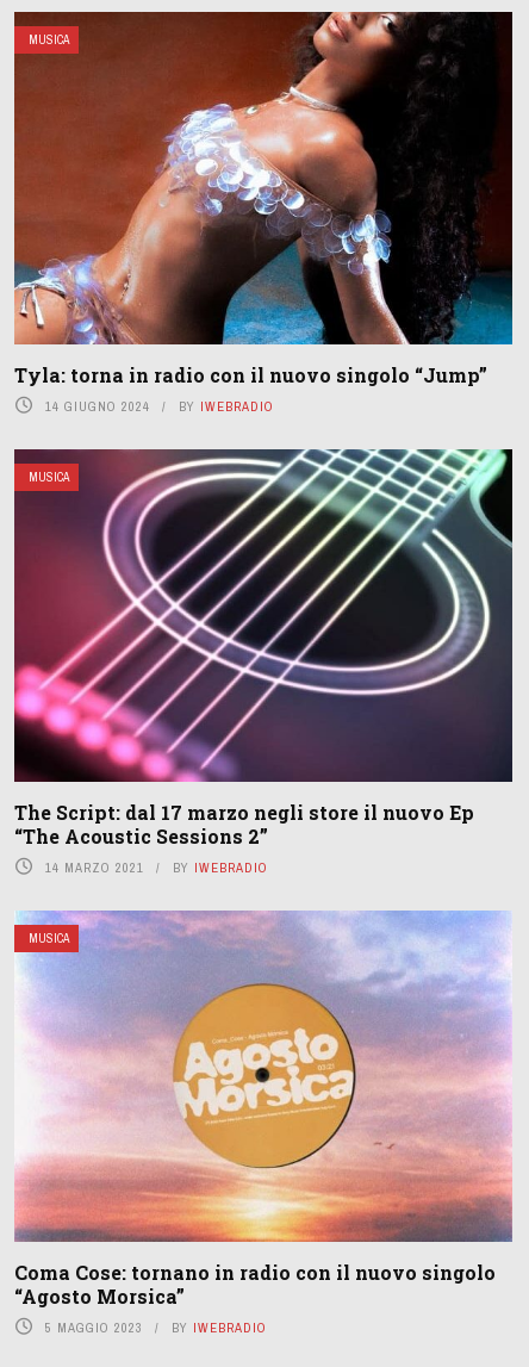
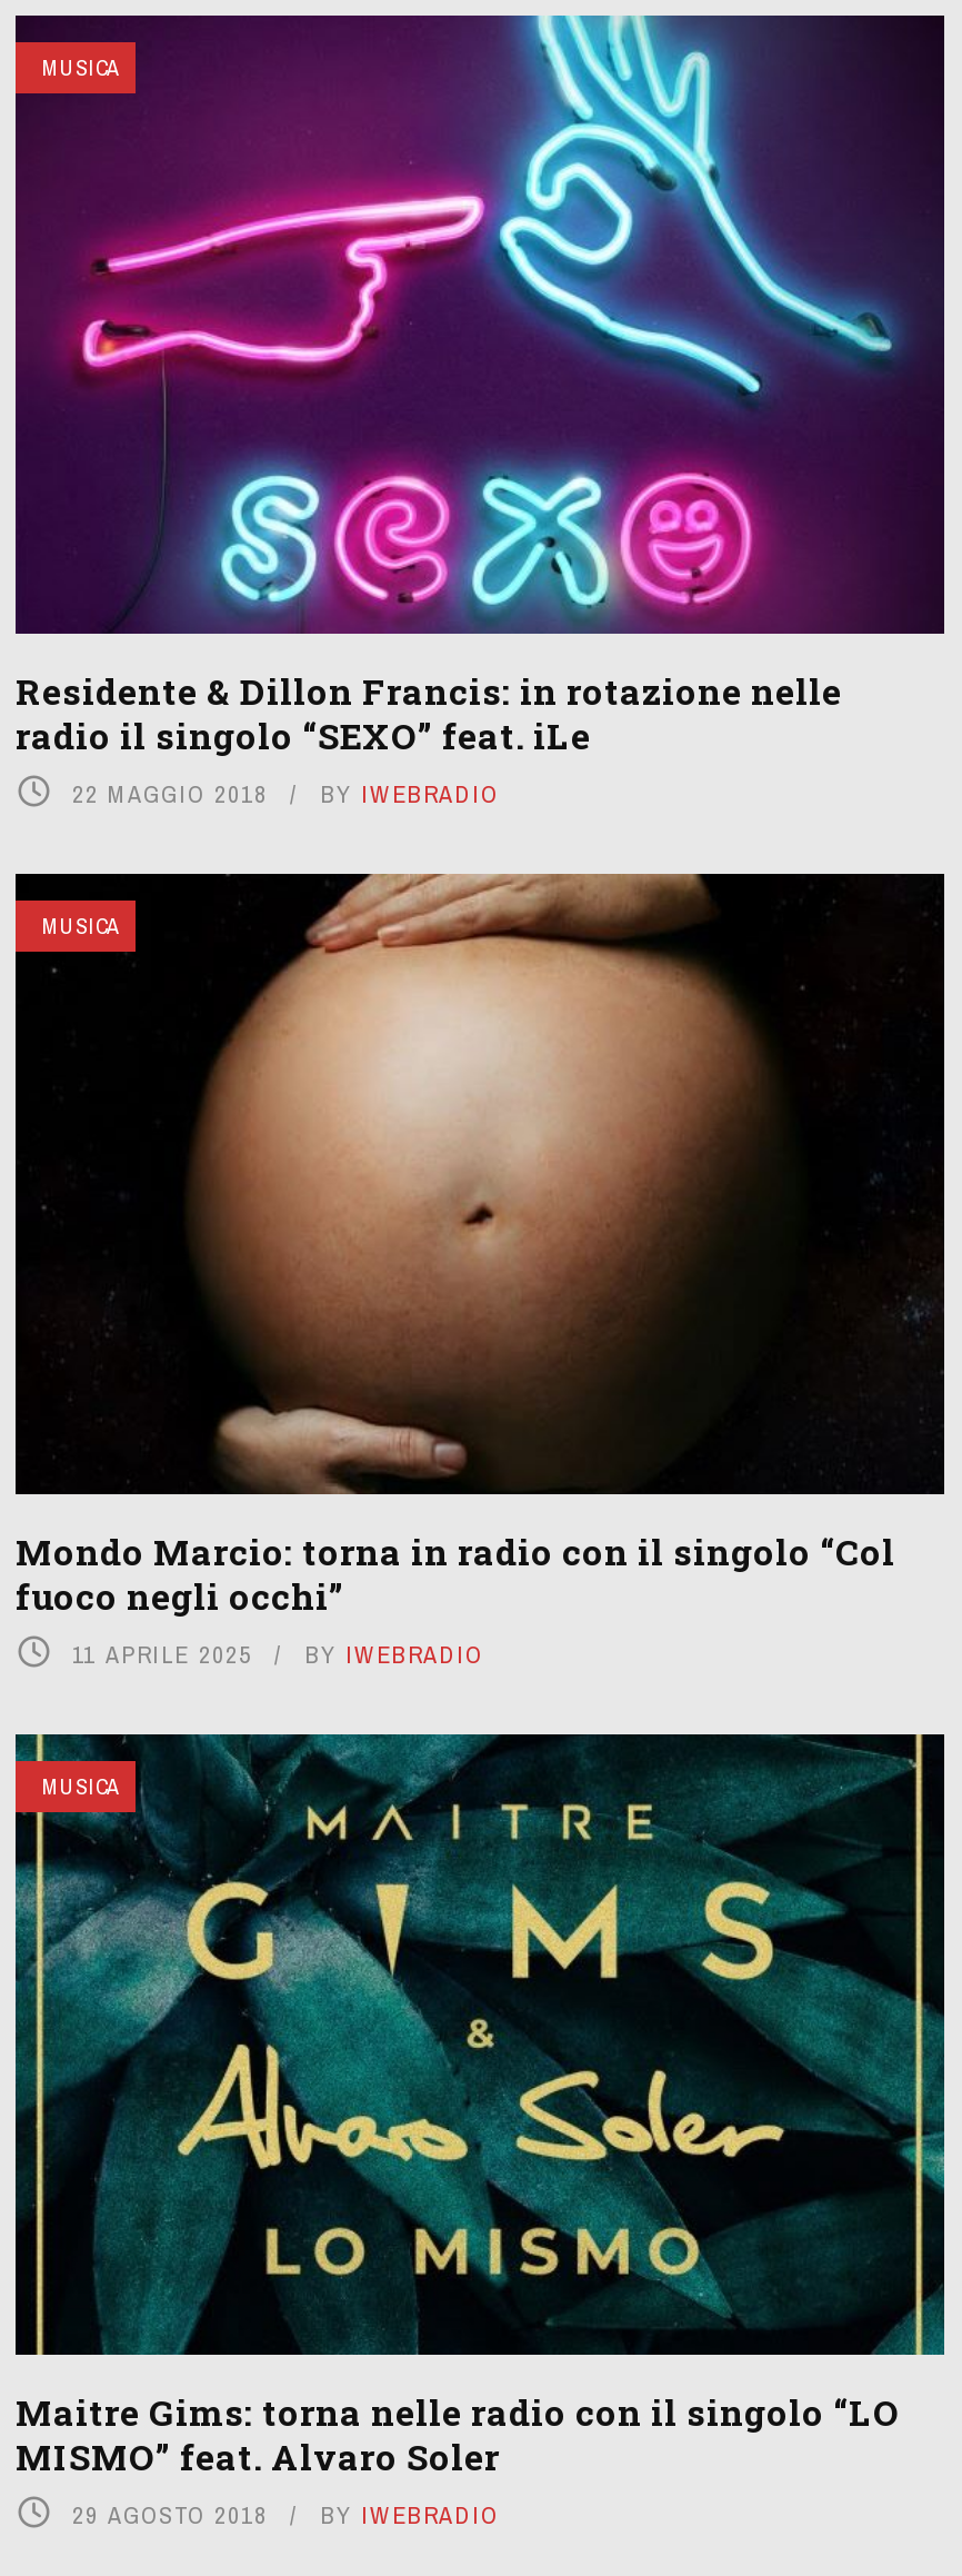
[14,11,514,415] [image] | Tyla: torna in radio con il nuovo singolo “Jump” | 14 GIUGNO 2024 -> [13,12,944,810] [image] | Residente & Dillon Francis: in rotazione nelle | radio il singolo “SEXO” feat. iLe | 22 MAGGIO 2018
[13,448,512,876] [image] | The Script: dal 17 marzo negli store il nuovo Ep | “The Acoustic Sessions 2” | 14 MARZO 2021 -> [13,871,944,1670] [image] | Mondo Marcio: torna in radio con il singolo “Col | fuoco negli occhi” | 11 APRILE 2025
[14,909,512,1336] [image] | Coma Cose: tornano in radio con il nuovo singolo | “Agosto Morsica” | 5 MAGGIO 2023 -> [13,1731,946,2530] [image] | Maitre Gims: torna nelle radio con il singolo “LO | MISMO” feat. Alvaro Soler | 29 AGOSTO 2018

